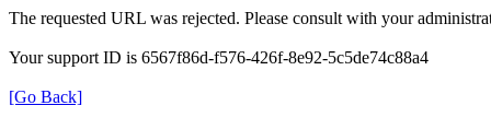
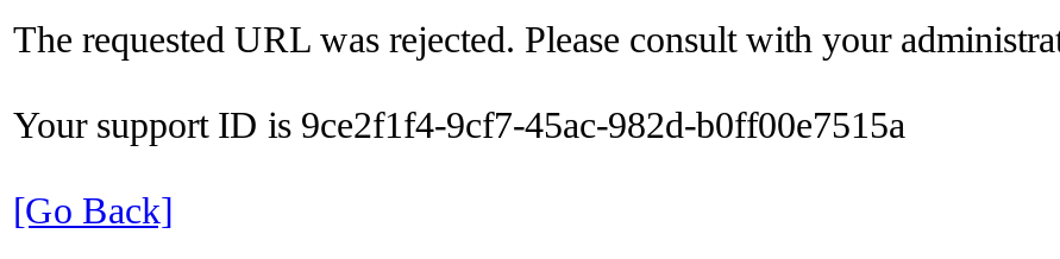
[9,48,429,67] Your support ID is 6567f86d-f576-426f-8e92-5c5de74c88a4 -> [13,105,905,145] Your support ID is 9ce2f1f4-9cf7-45ac-982d-b0ff00e7515a

